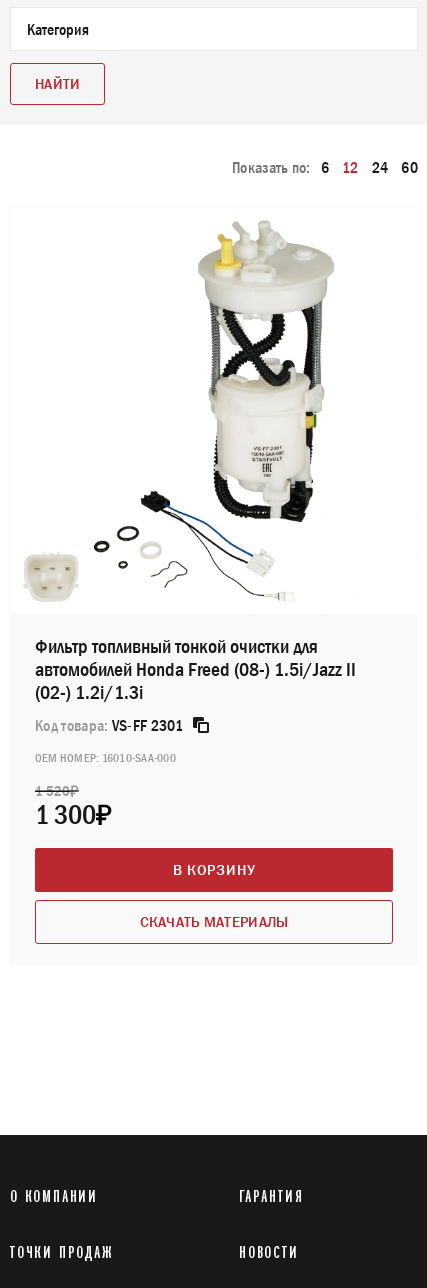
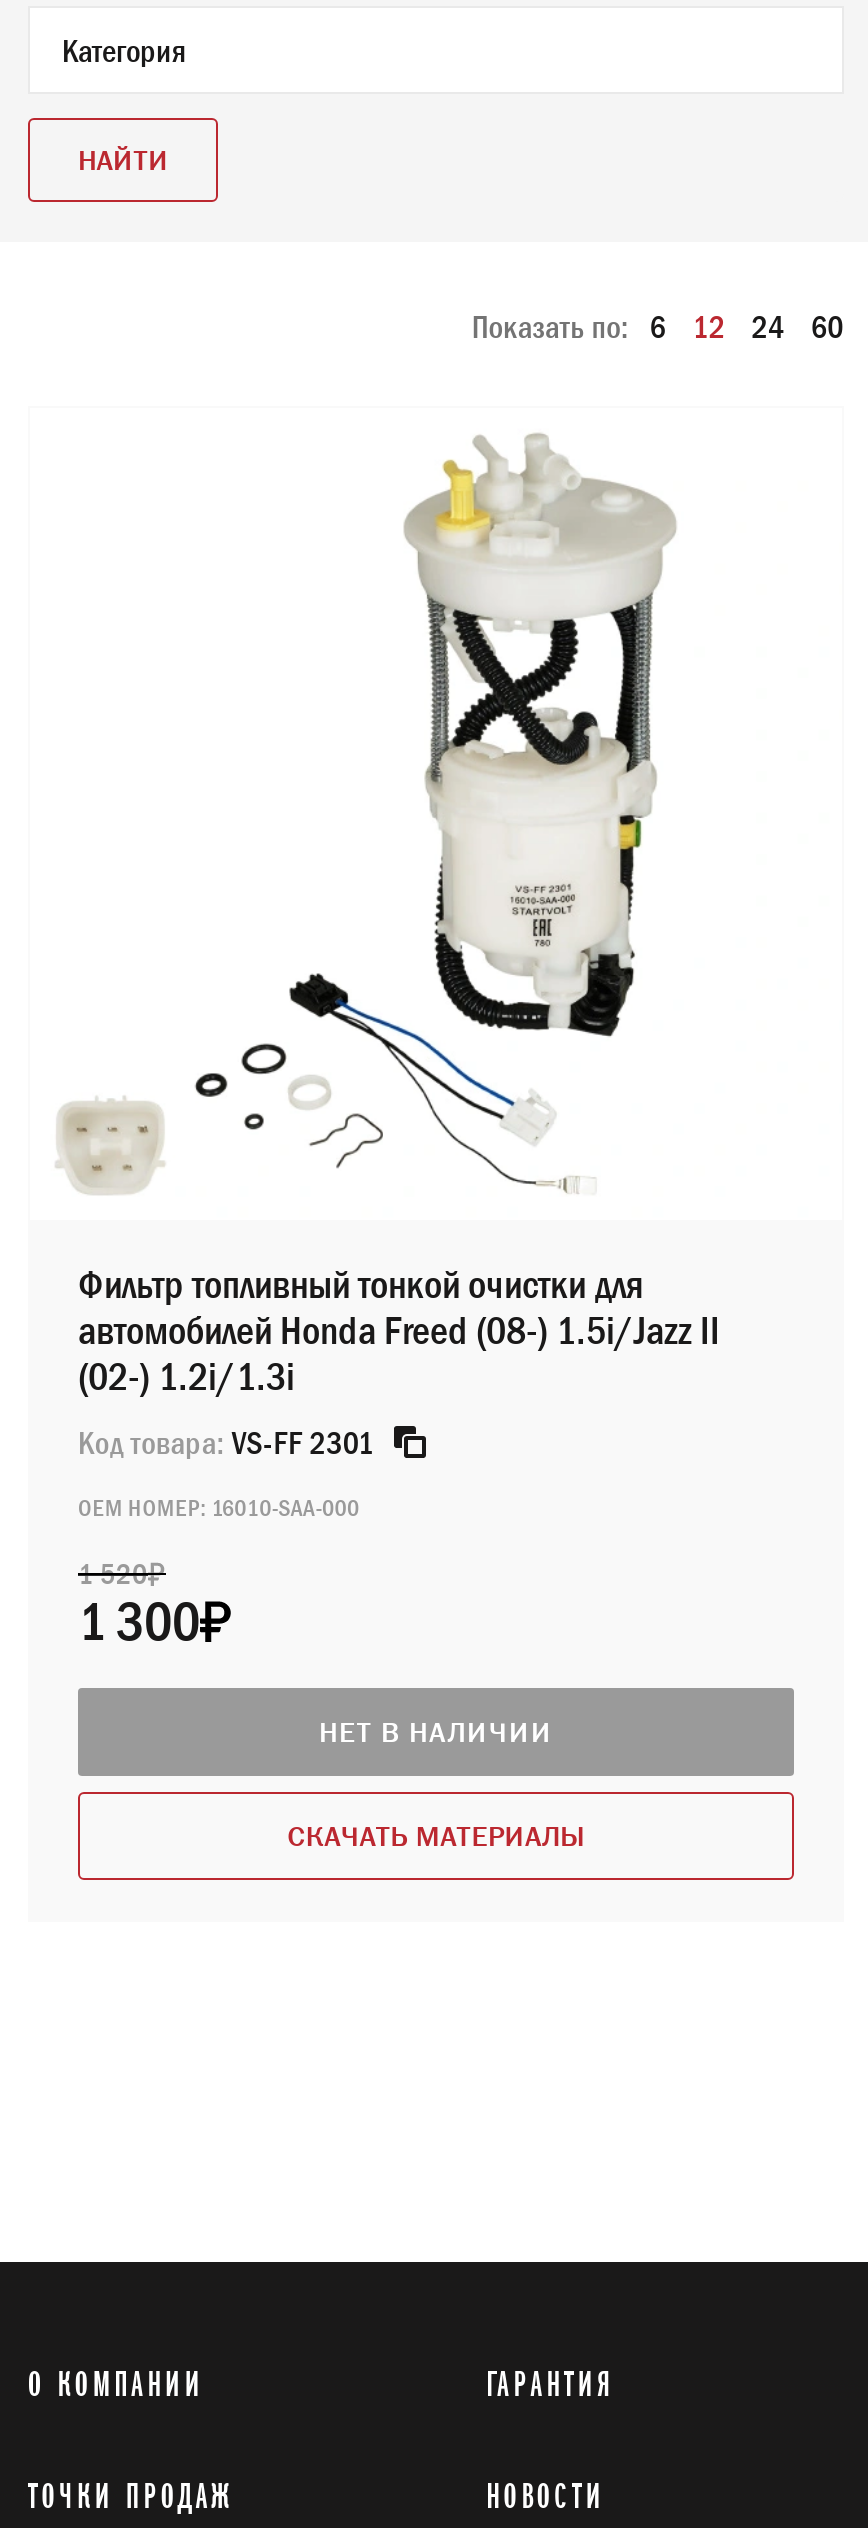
[172,862,255,878] В КОРЗИНУ -> [319,1716,553,1748] НЕТ В НАЛИЧИИ

